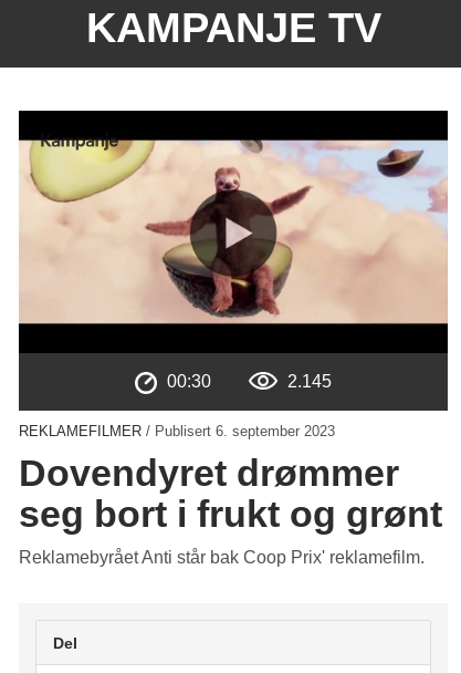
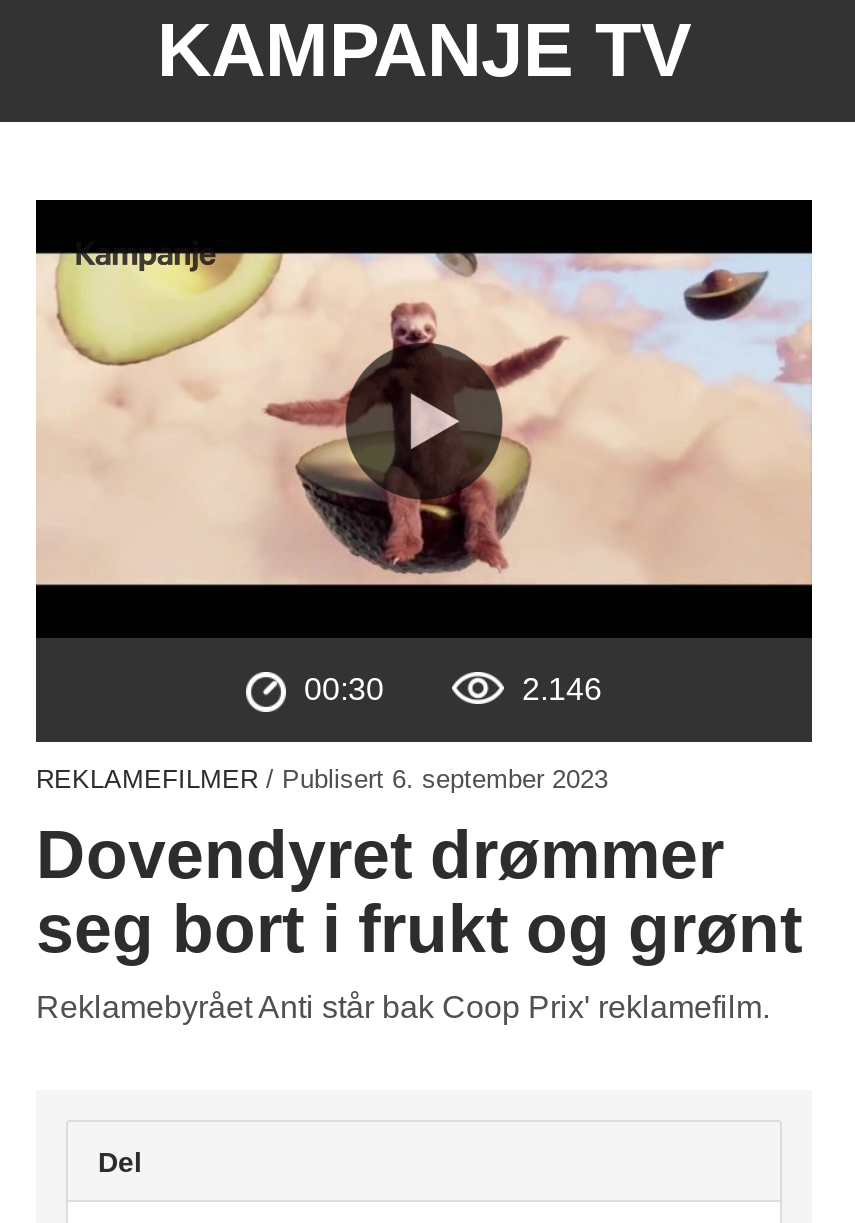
[283,372,332,391] 2.145 -> [514,672,602,706] 2.146

